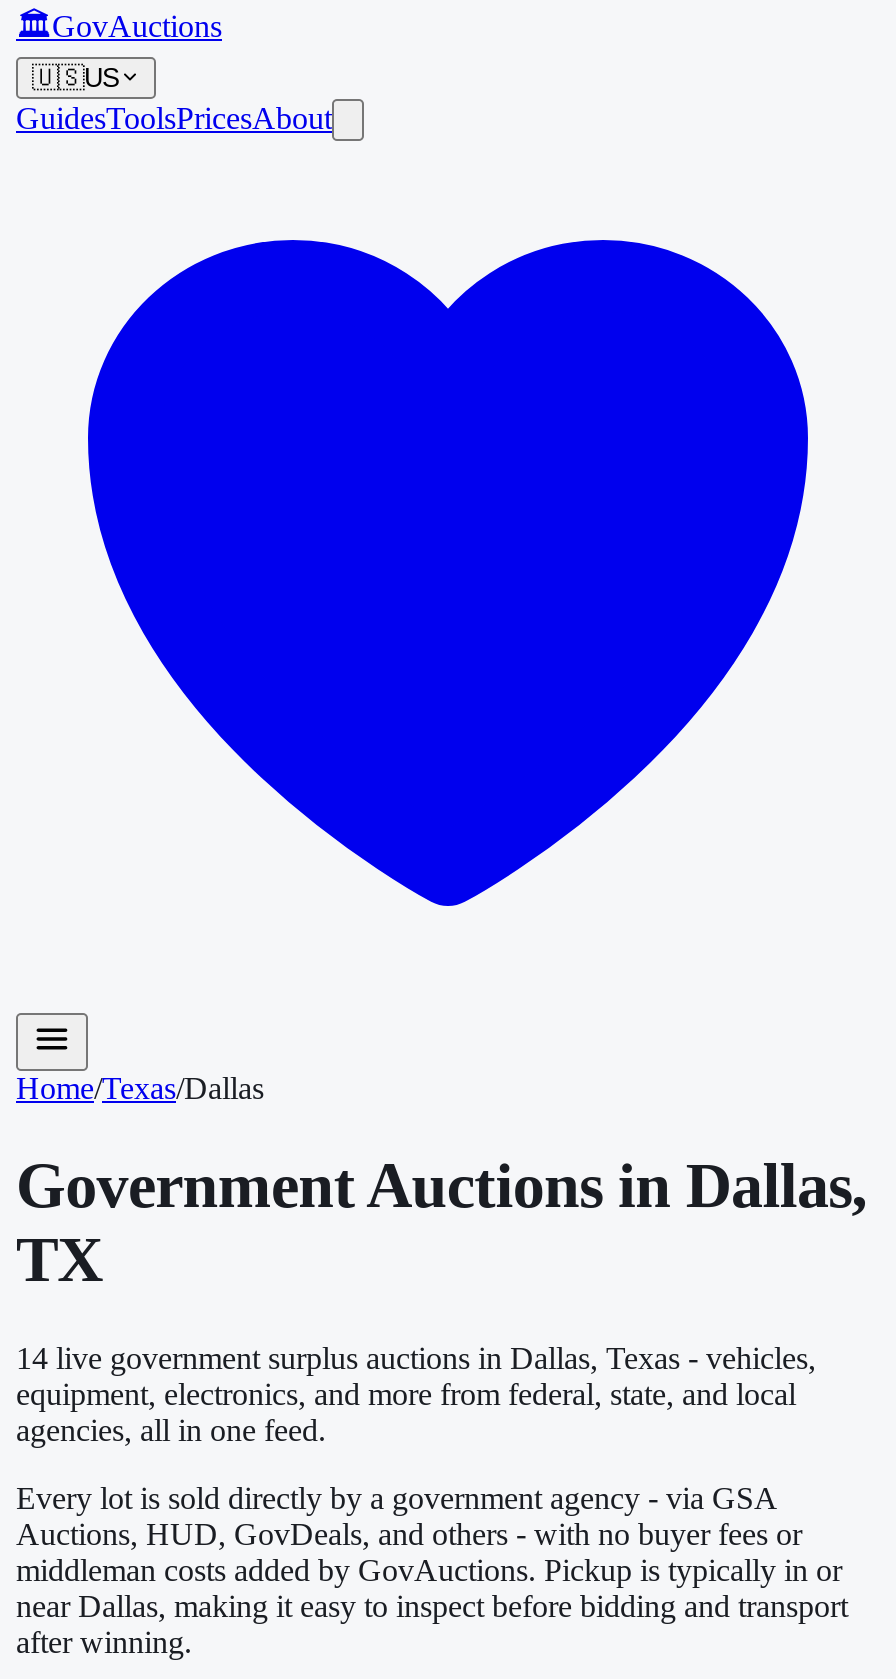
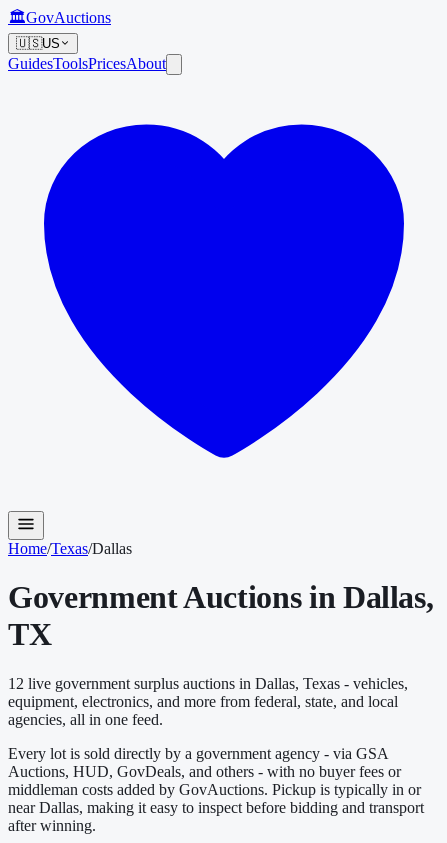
[16,1341,816,1375] 14 live government surplus auctions in Dallas, Texas - vehicles, -> [8,675,408,692] 12 live government surplus auctions in Dallas, Texas - vehicles,

